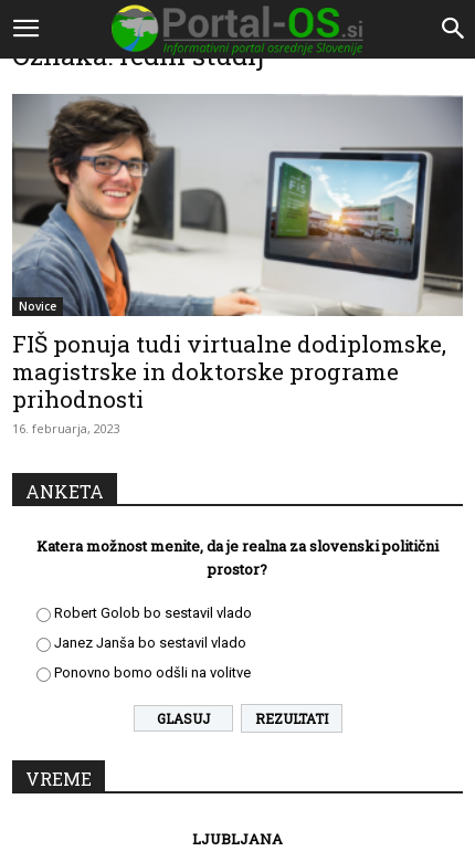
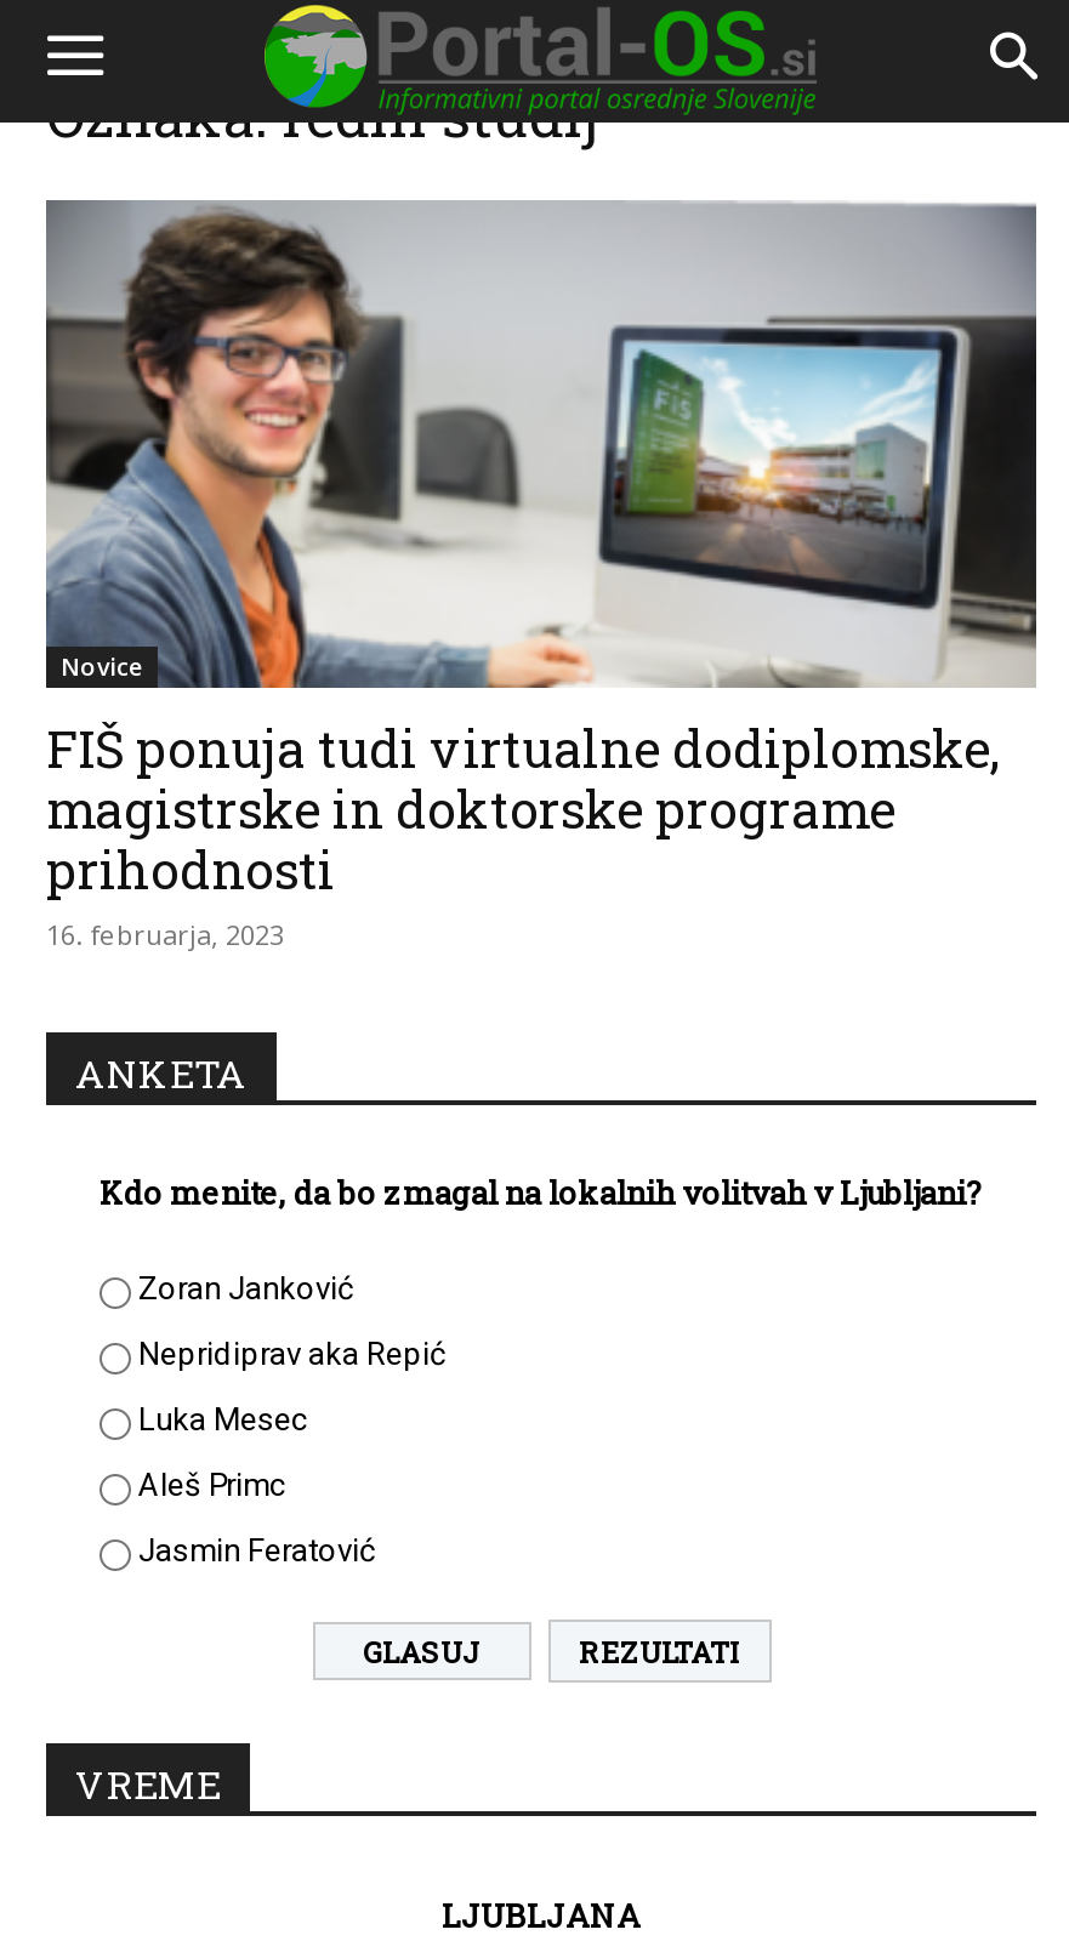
[36,537,439,681] Katera možnost menite, da je realna za slovenski politični | prostor? | Robert Golob bo sestavil vlado | Janez Janša bo sestavil vlado | Ponovno bomo odšli na volitve -> [99,1172,983,1570] Kdo menite, da bo zmagal na lokalnih volitvah v Ljubljani? | Zoran Janković | Nepridiprav aka Repić | Luka Mesec | Aleš Primc | Jasmin Feratović

